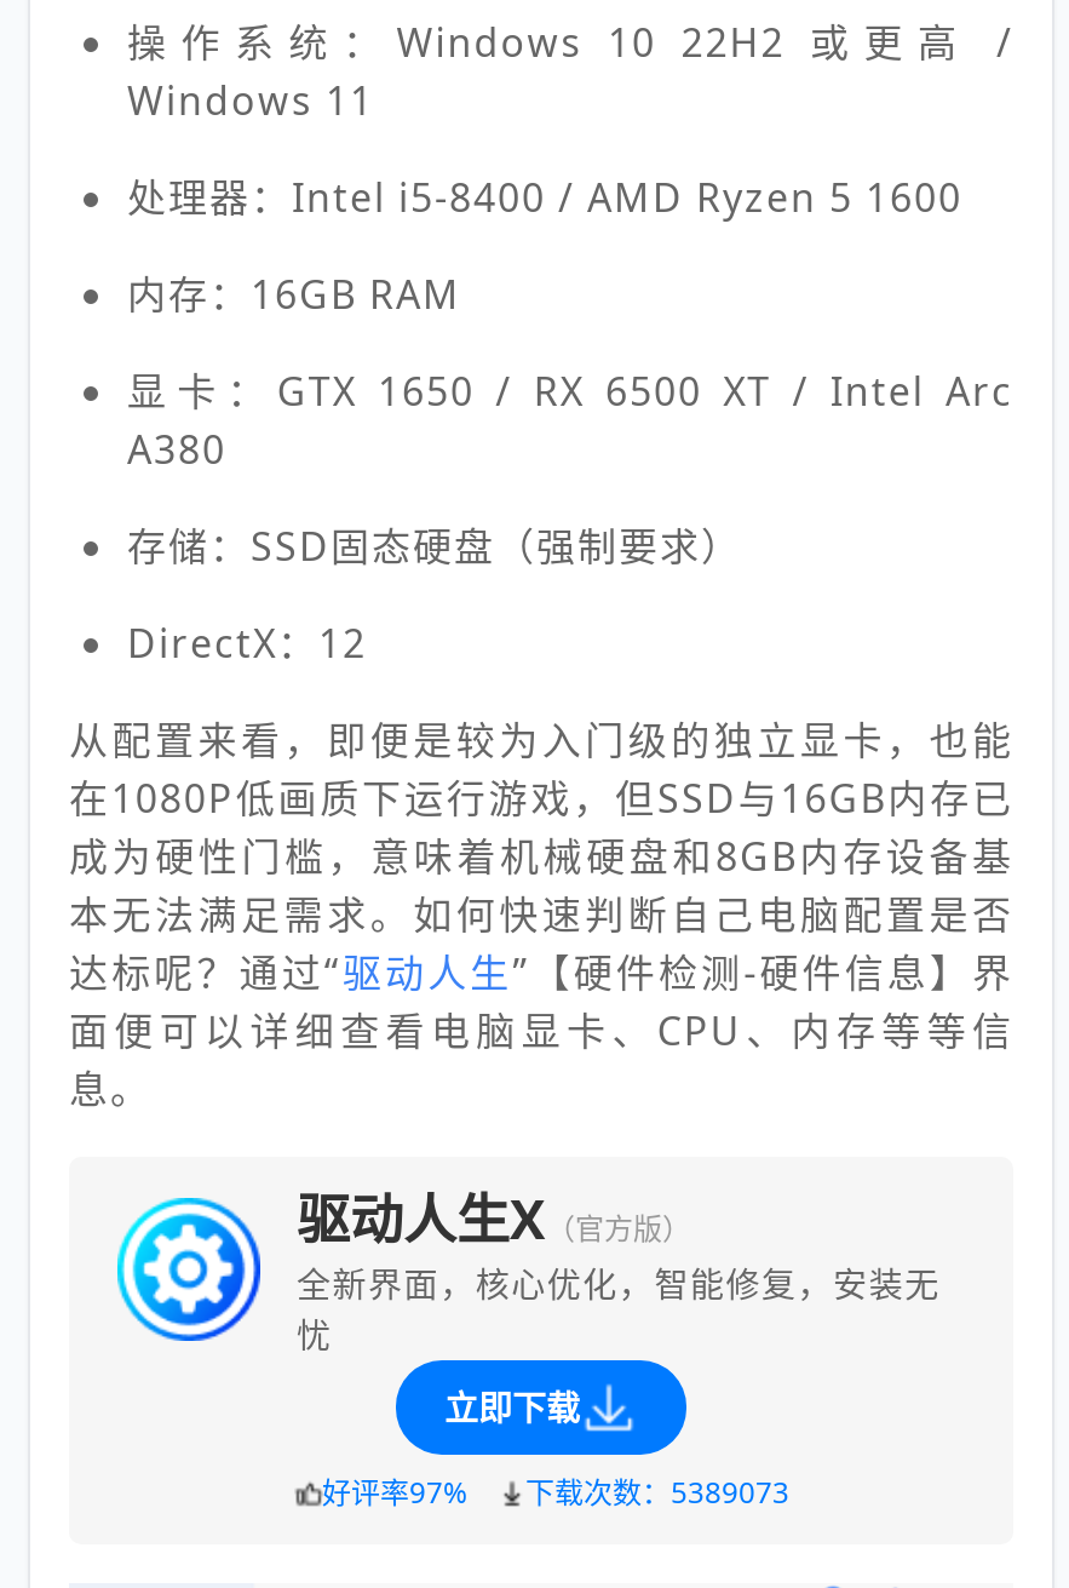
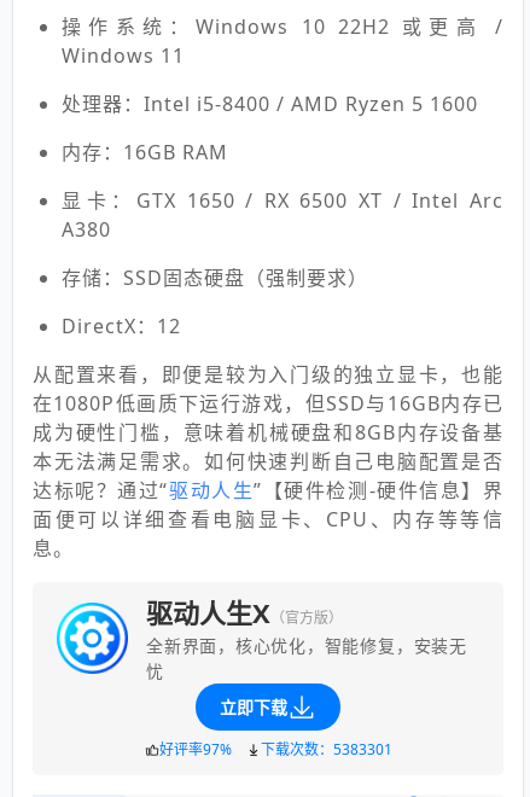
[322,1471,789,1512] 好评率97% 下载次数：5389073 -> [159,738,392,759] 好评率97% 下载次数：5383301

